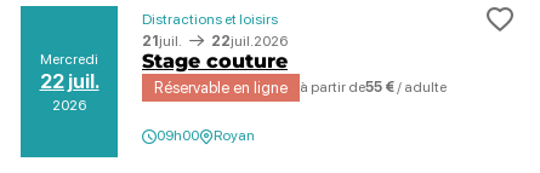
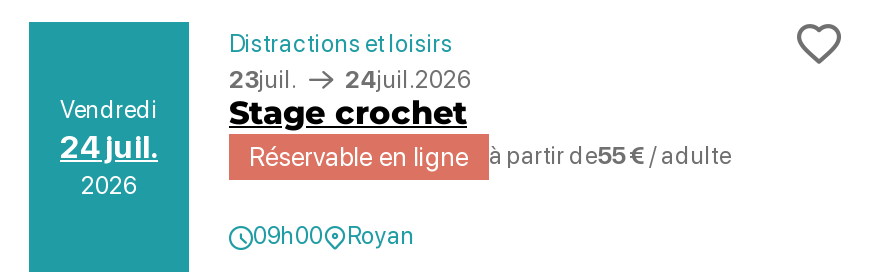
[39,33,288,93] 21juil. | 22juil. 2026 | Mercredi | 22 juil. -> [60,66,471,166] 23juil. | 24juil. 2026 | Vendredi | 24 juil.
[142,49,288,72] Stage couture -> [229,93,467,131] Stage crochet

